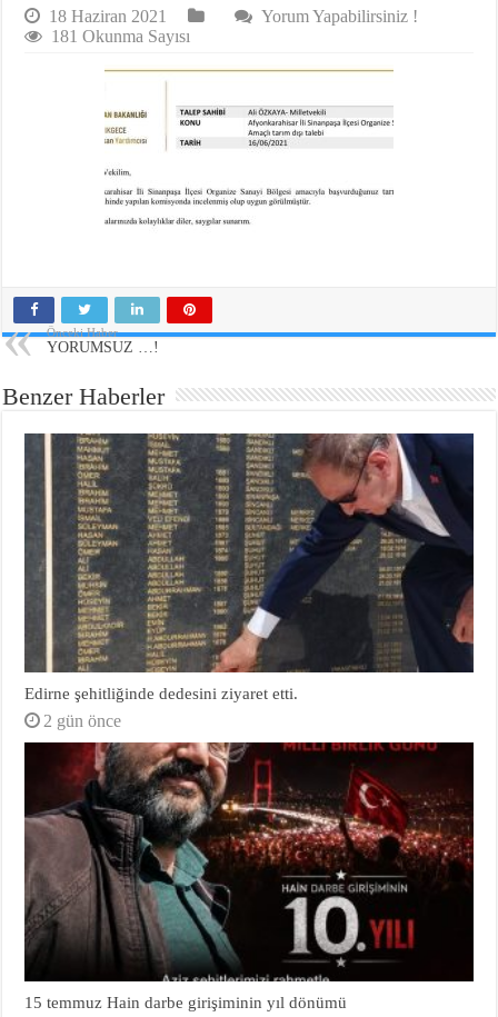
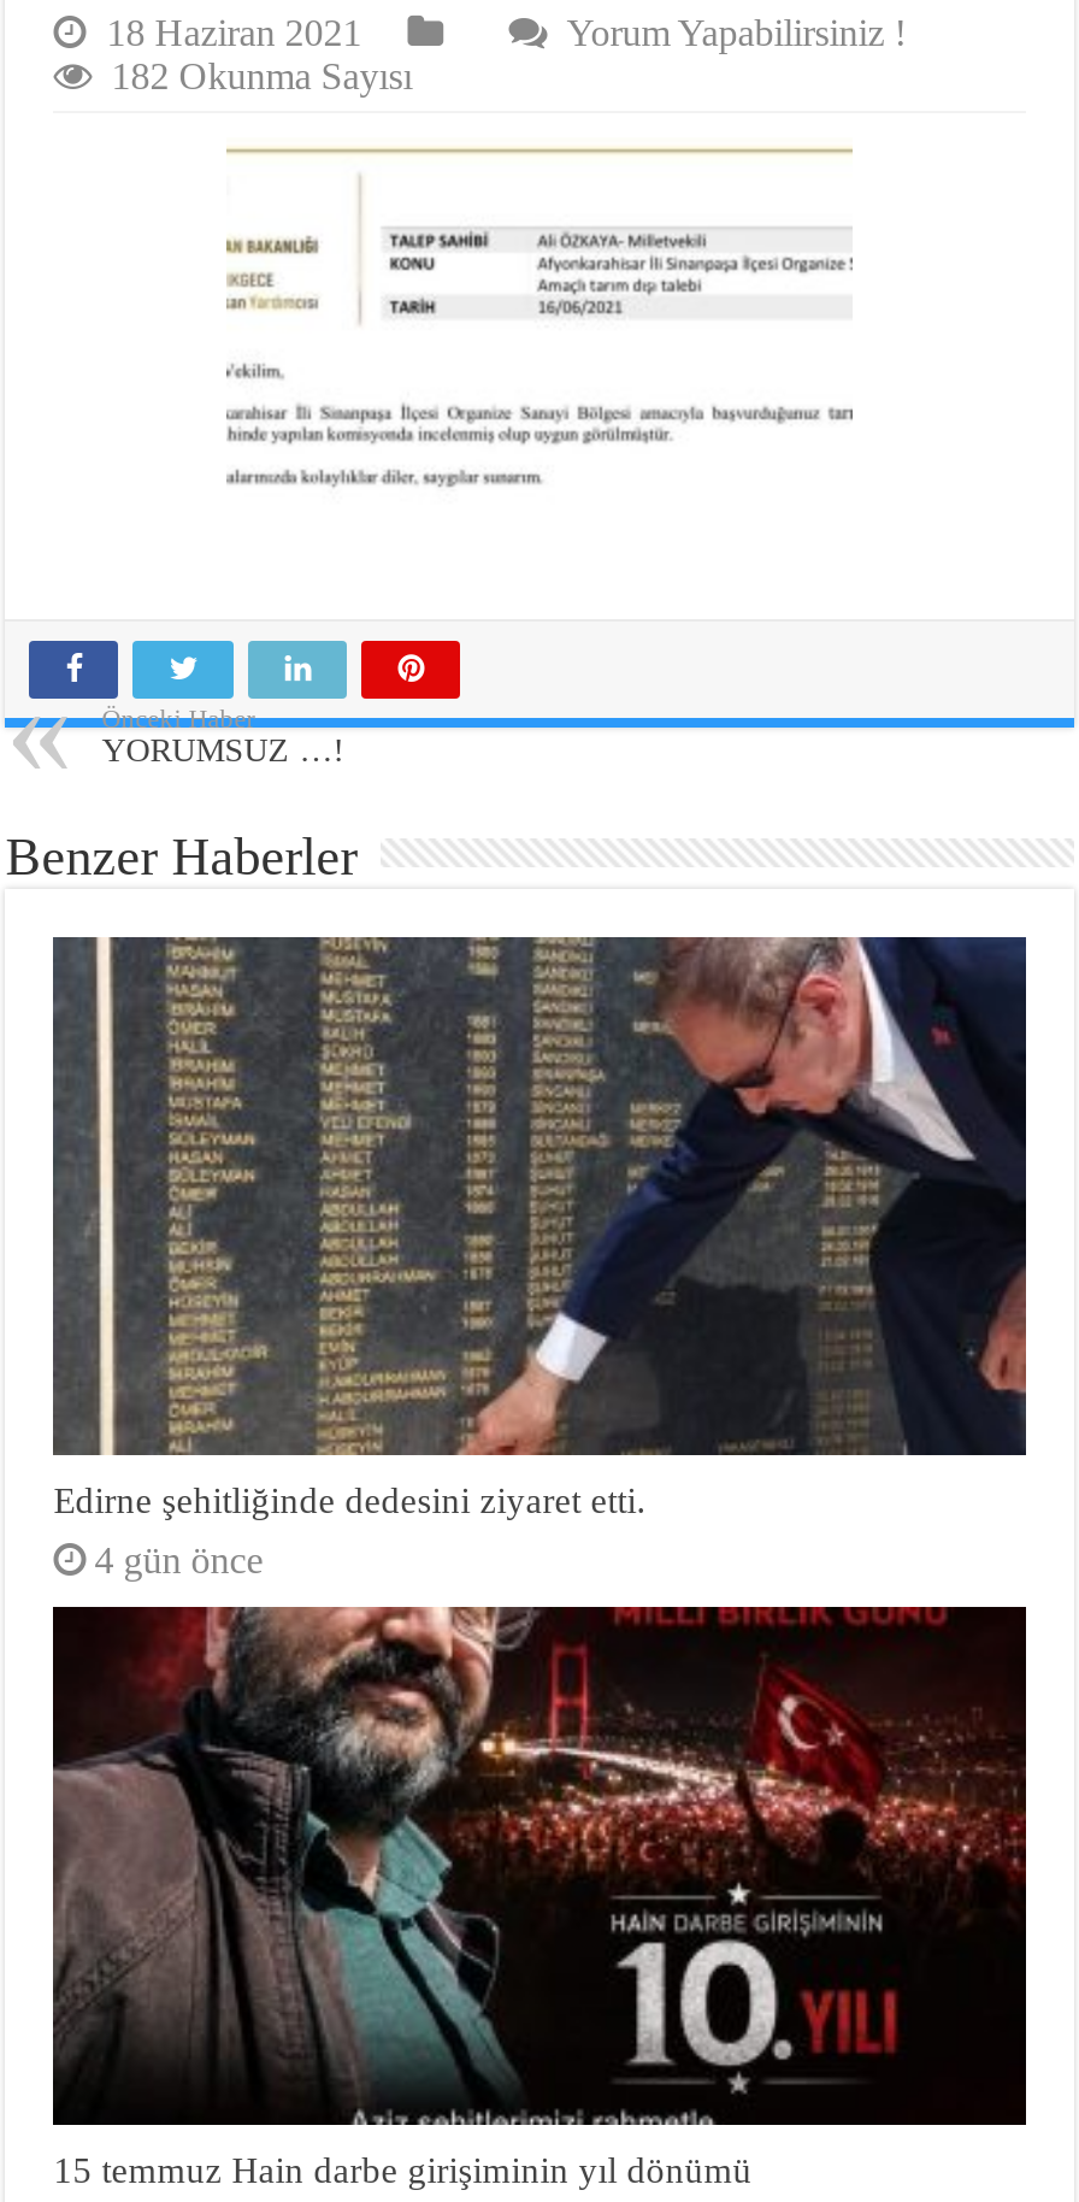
[51,27,190,46] 181 Okunma Sayısı -> [111,56,412,97] 182 Okunma Sayısı
[44,711,121,730] 2 gün önce -> [94,1540,263,1581] 4 gün önce

